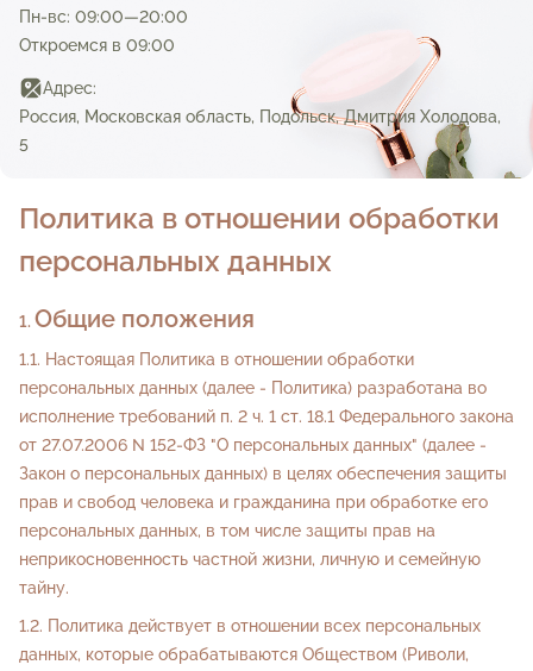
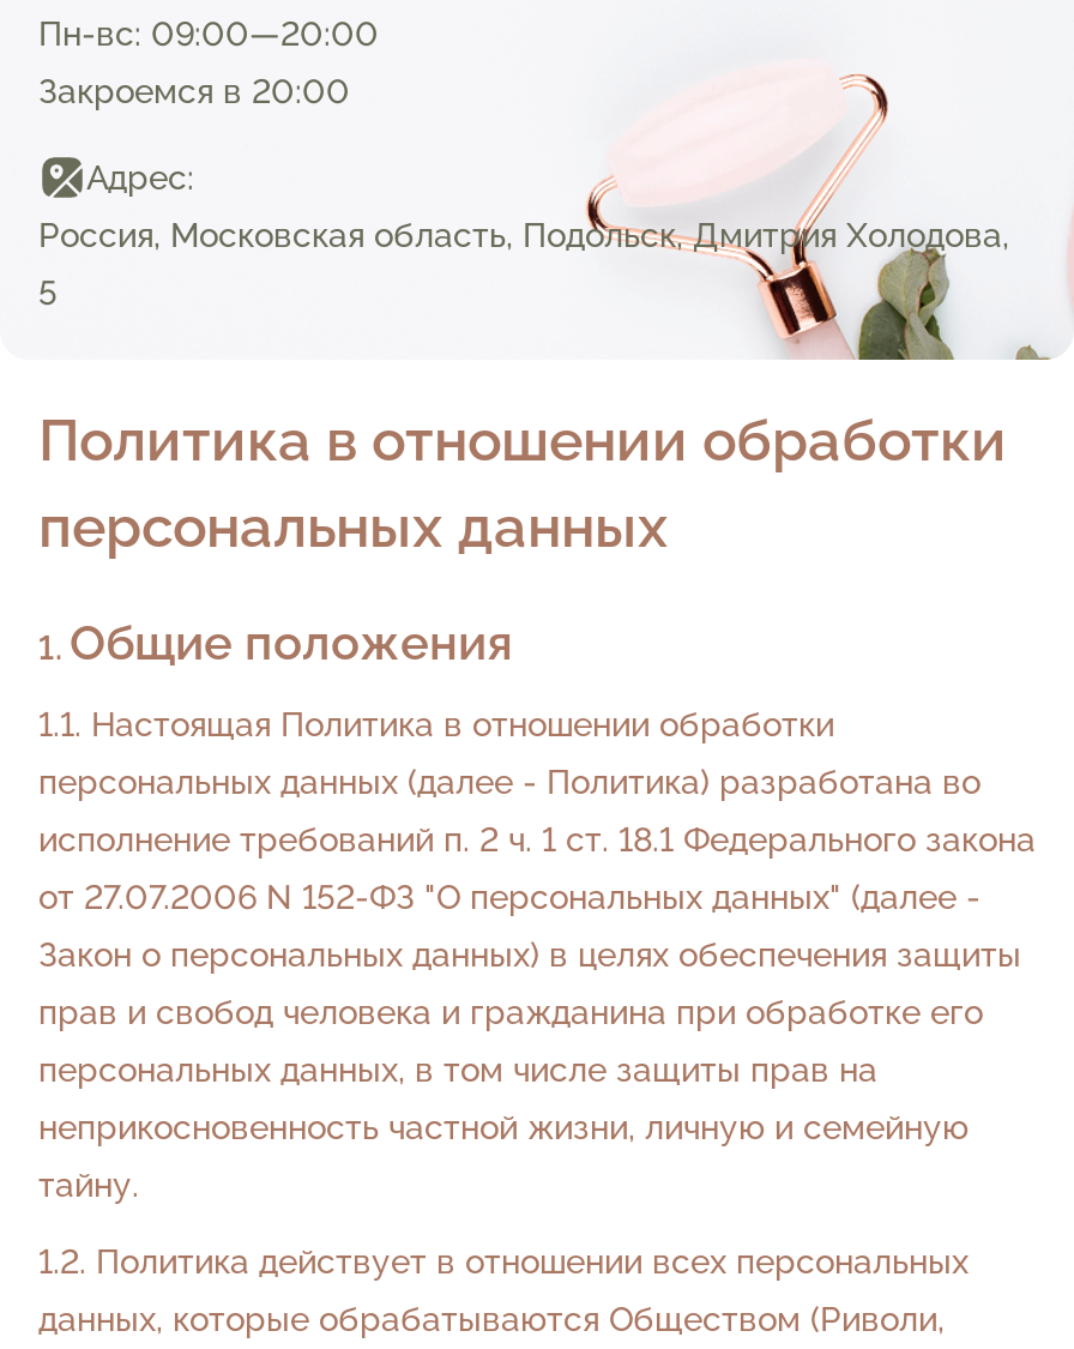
[19,36,175,55] Откроемся в 09:00 -> [38,72,350,110] Закроемся в 20:00

